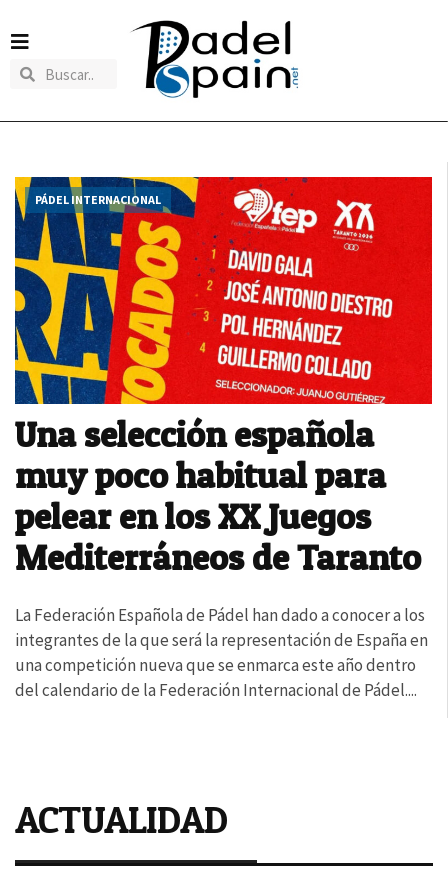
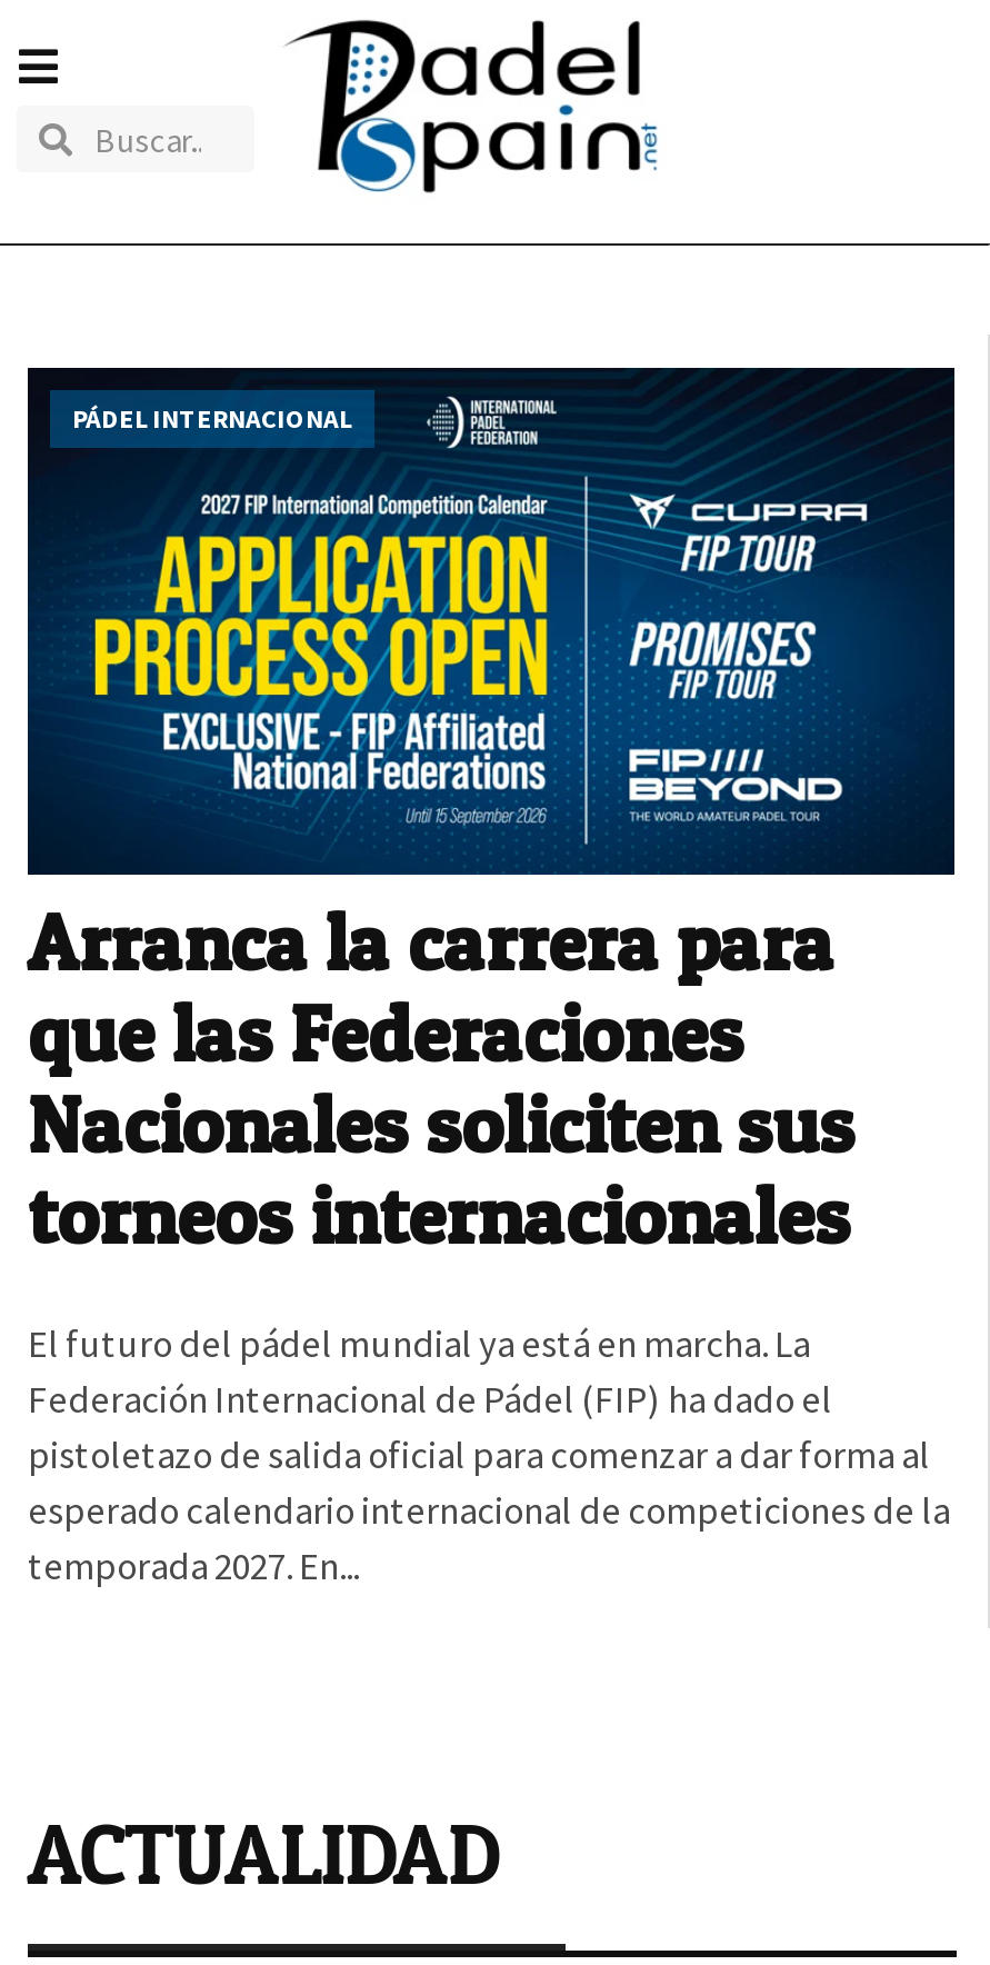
[14,176,433,579] [image] | Una selección española | muy poco habitual para | pelear en los XX Juegos | Mediterráneos de Taranto -> [26,366,957,1263] [image] | Arranca la carrera para | que las Federaciones | Nacionales soliciten sus | torneos internacionales
[15,604,428,701] La Federación Española de Pádel han dado a conocer a los | integrantes de la que será la representación de España en | una competición nueva que se enmarca este año dentro | del calendario de la Federación Internacional de Pádel.... -> [28,1318,950,1589] El futuro del pádel mundial ya está en marcha. La | Federación Internacional de Pádel (FIP) ha dado el | pistoletazo de salida oficial para comenzar a dar forma al | esperado calendario internacional de competiciones de la | temporada 2027. En...

